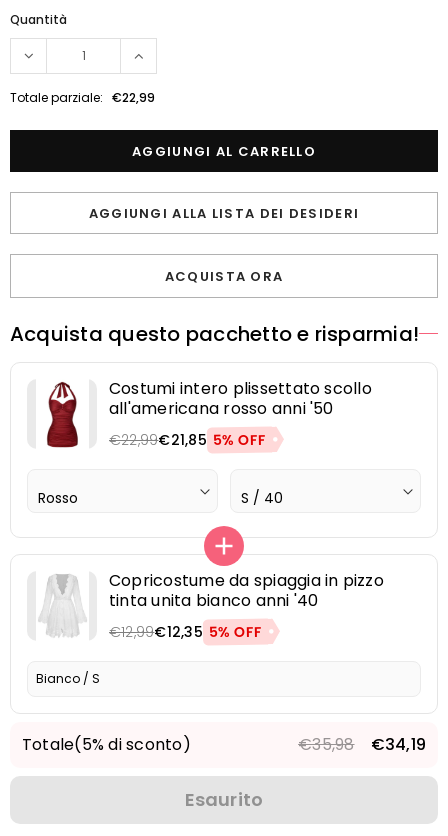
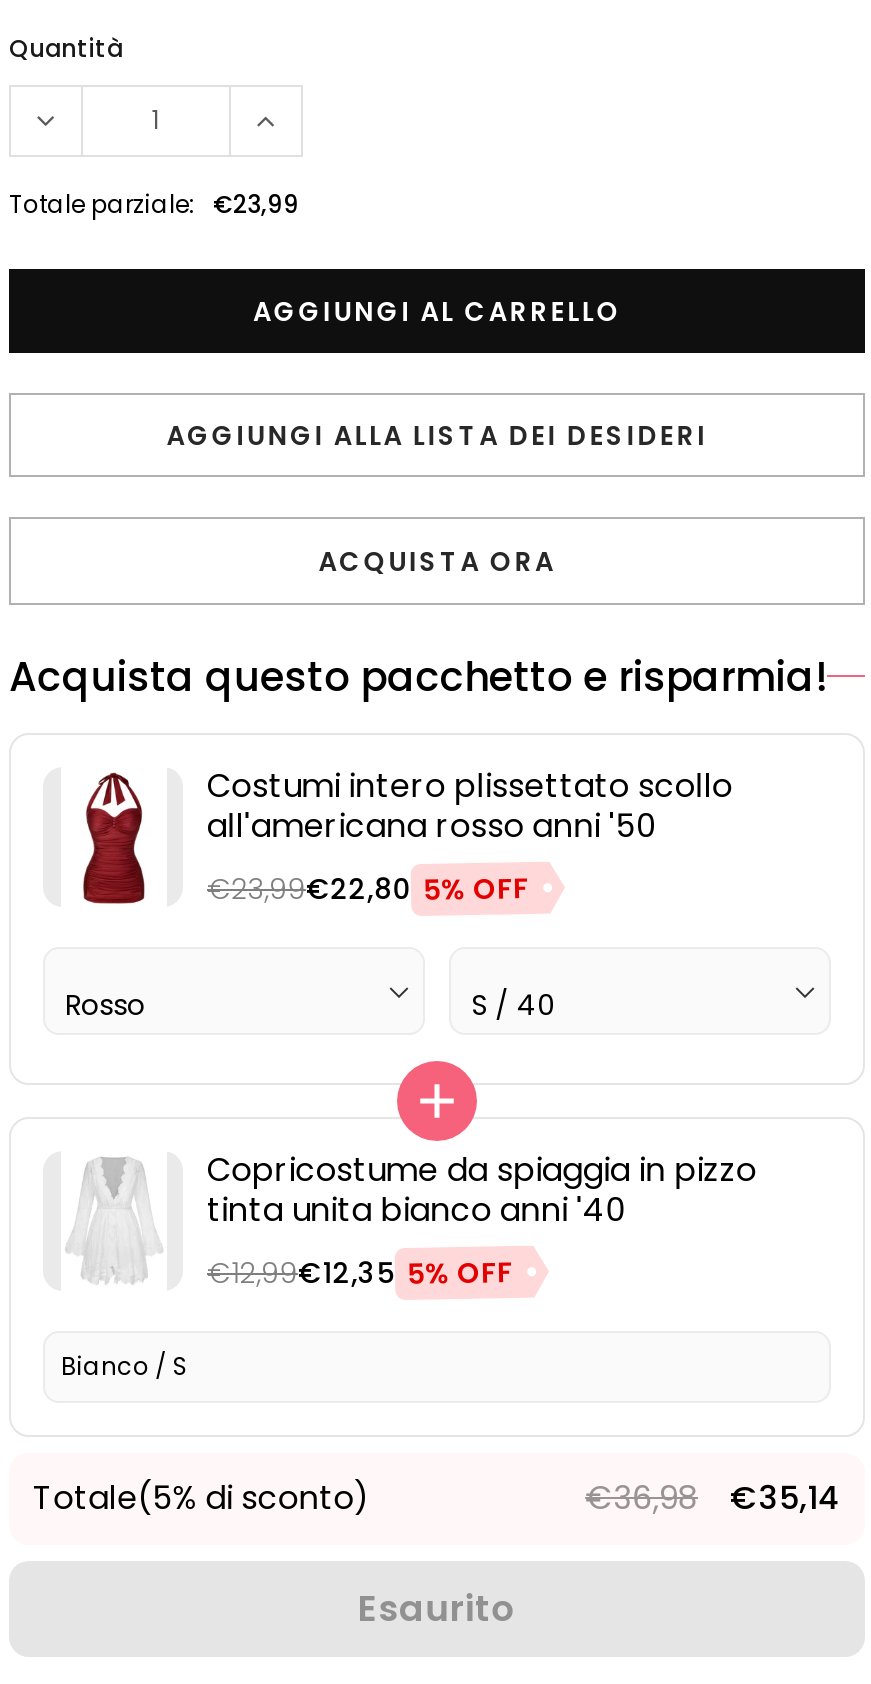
[10,89,155,106] Totale parziale: €22,99 -> [9,186,299,220] Totale parziale: €23,99
[109,429,266,450] €22,99€21,85 5% OFF -> [207,867,529,909] €23,99€22,80 5% OFF
[298,733,354,756] €35,98 -> [585,1474,698,1520] €36,98
[370,733,426,756] €34,19 -> [730,1474,841,1520] €35,14

